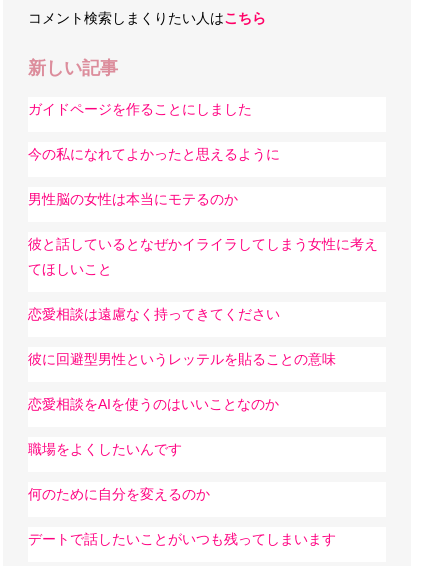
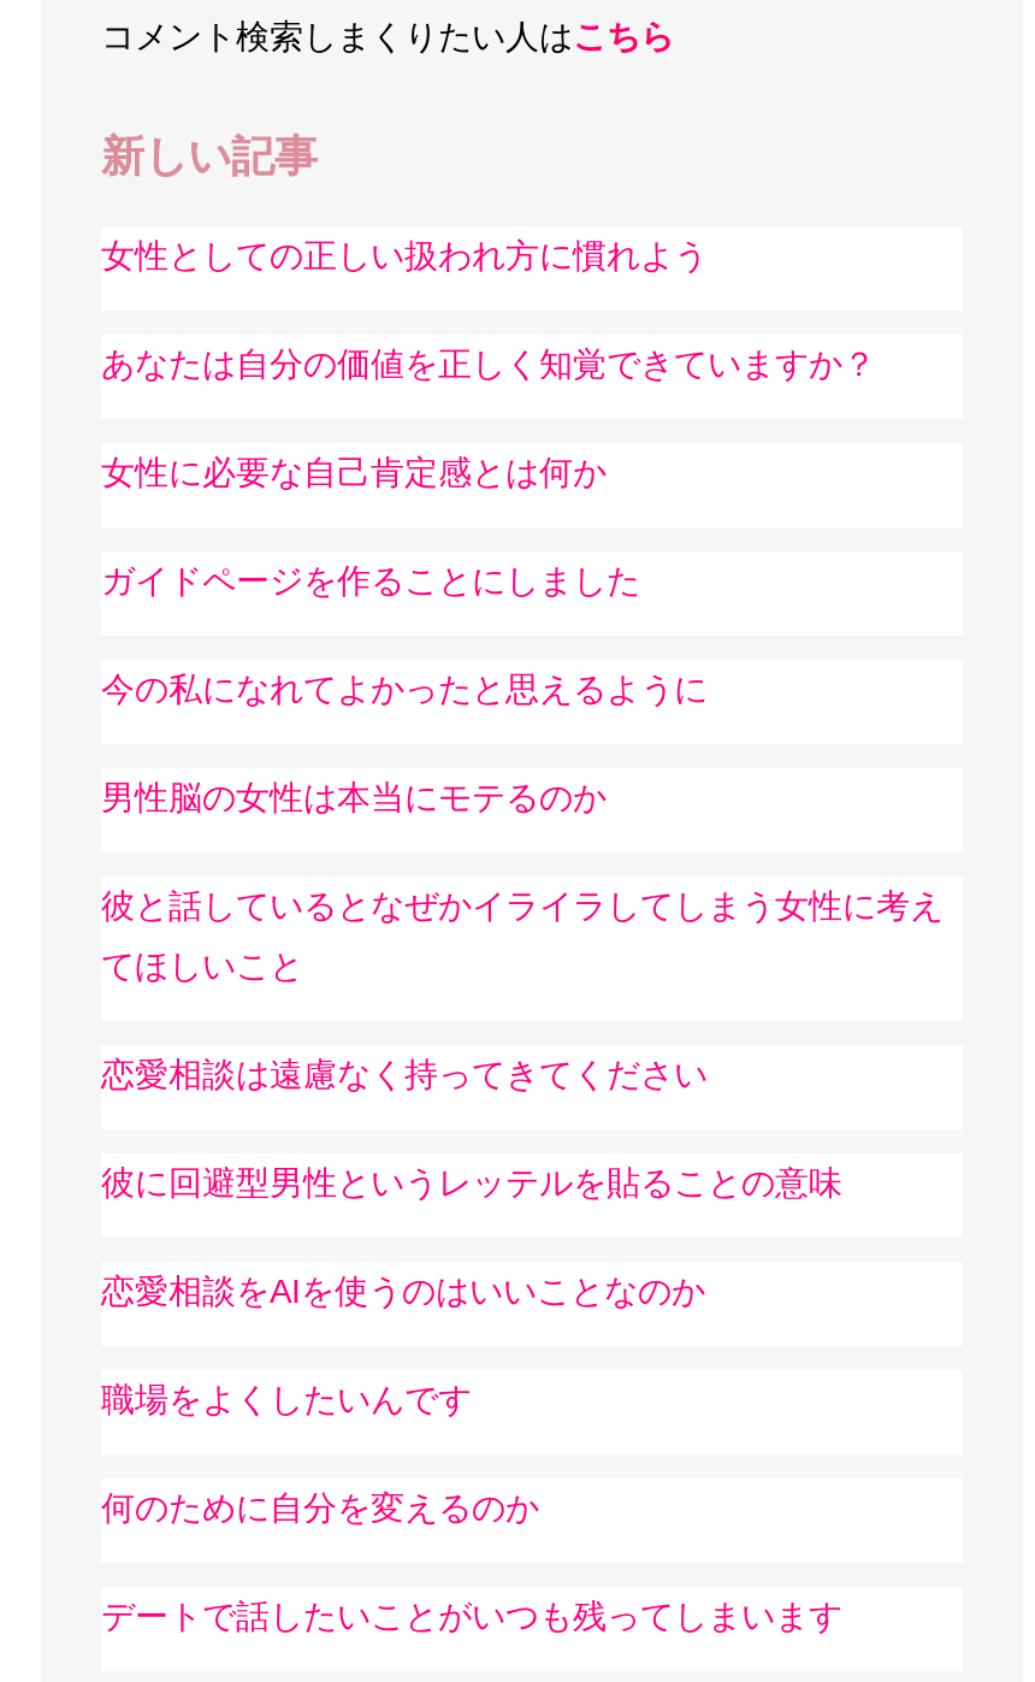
none -> [101,236,876,492] 女性としての正しい扱われ方に慣れよう | あなたは自分の価値を正しく知覚できていますか？ | 女性に必要な自己肯定感とは何か

